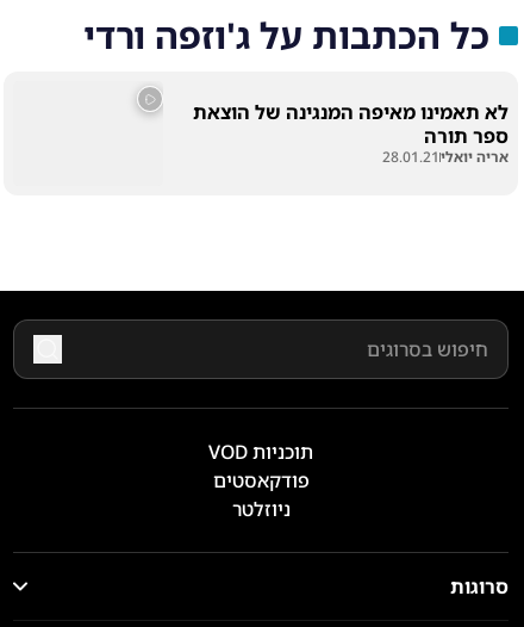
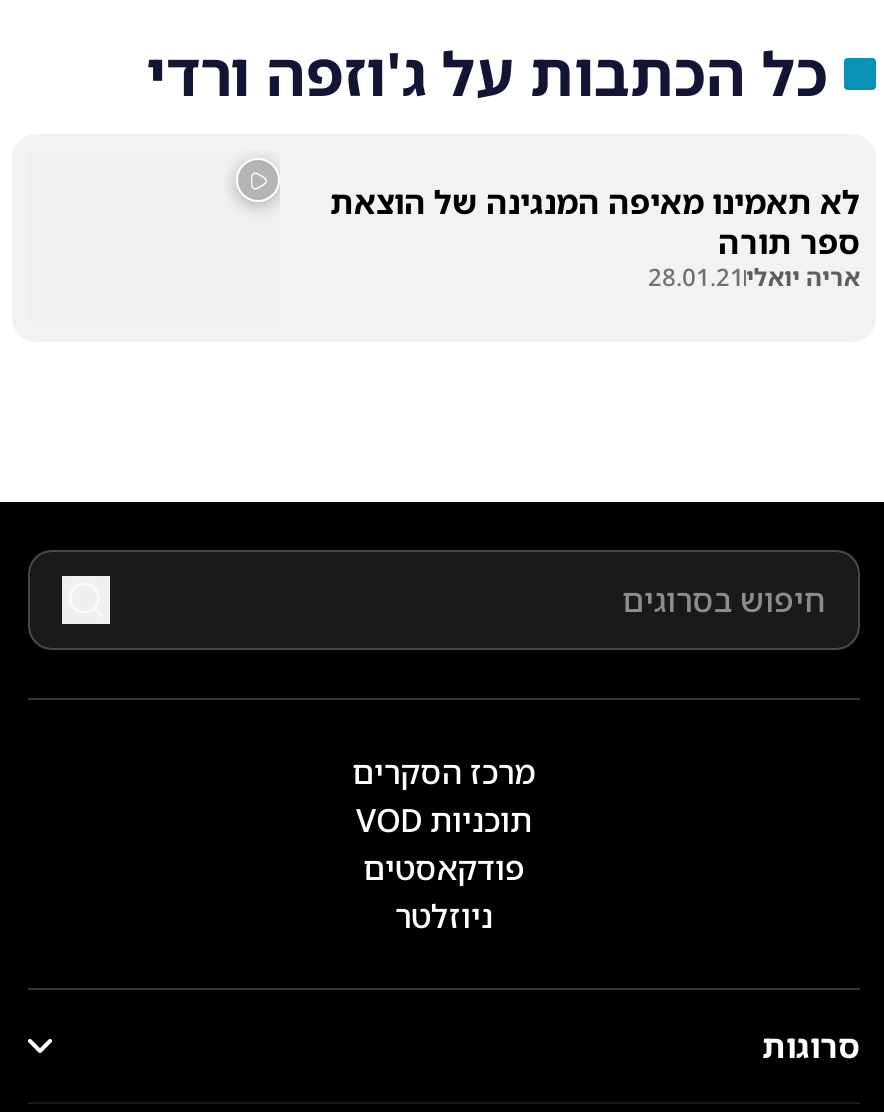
none -> [352,750,536,794] מרכז הסקרים

